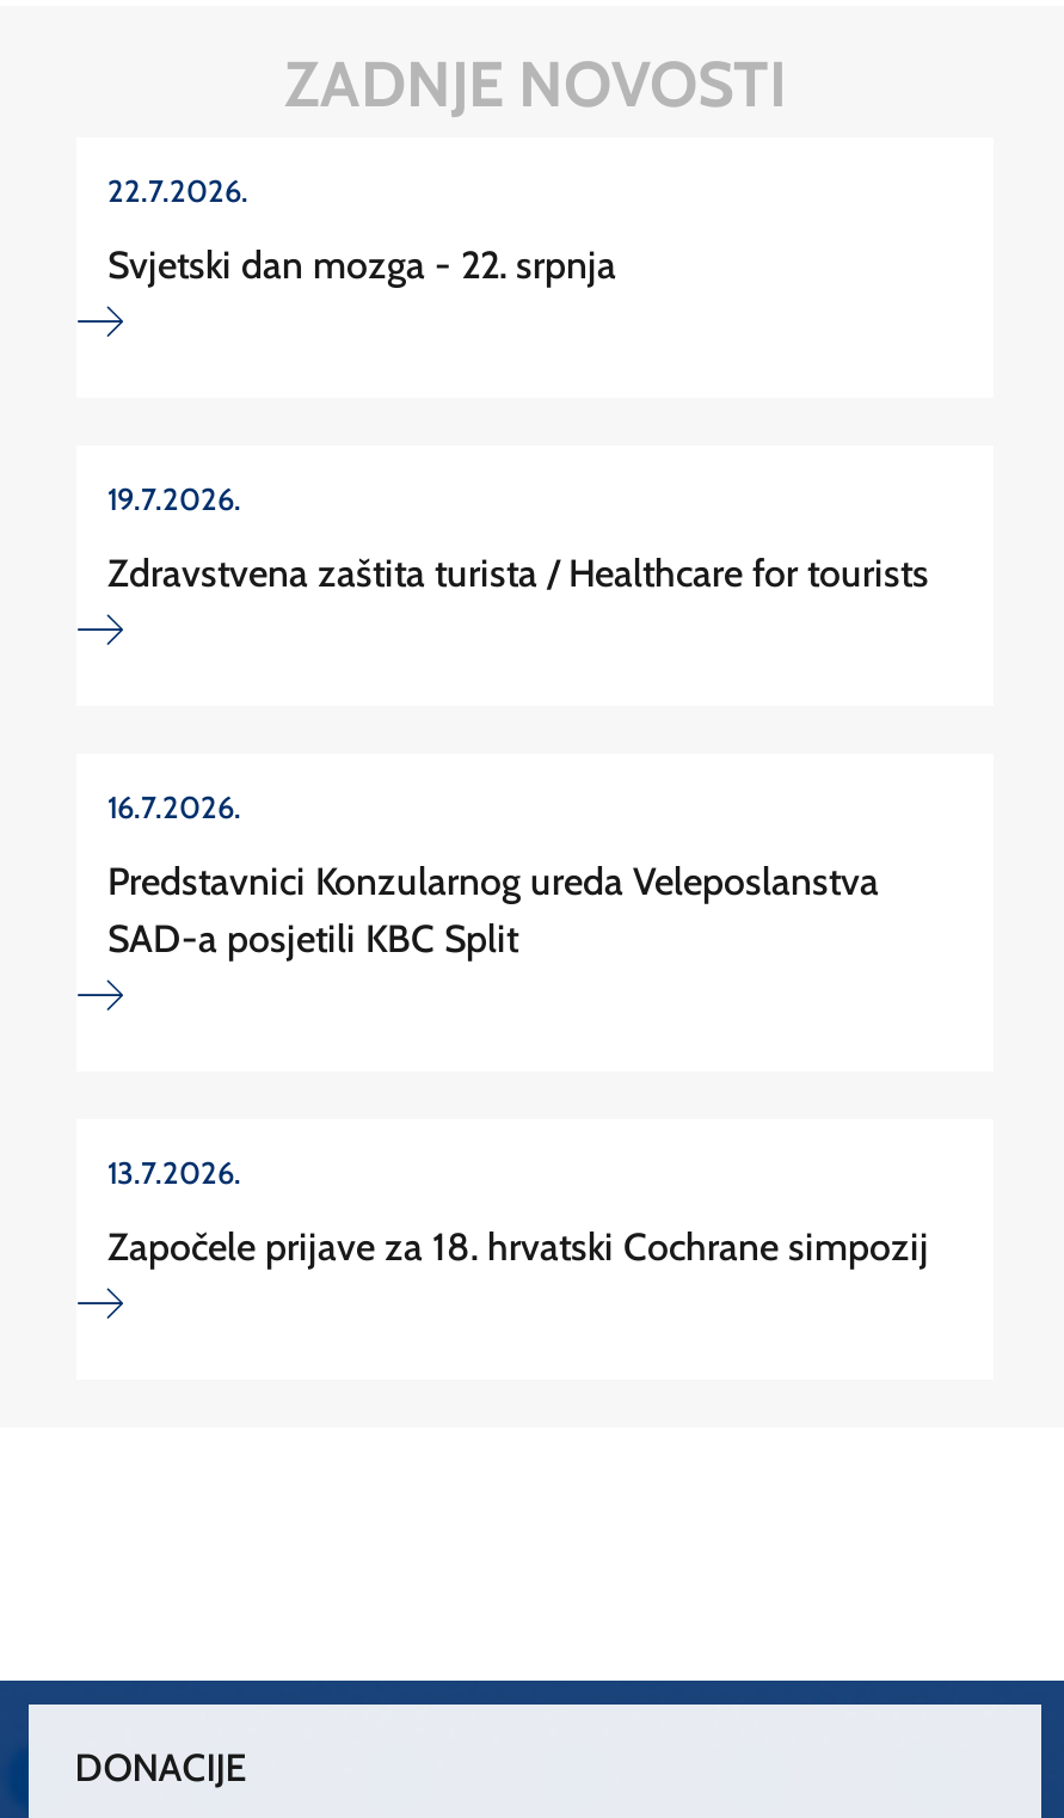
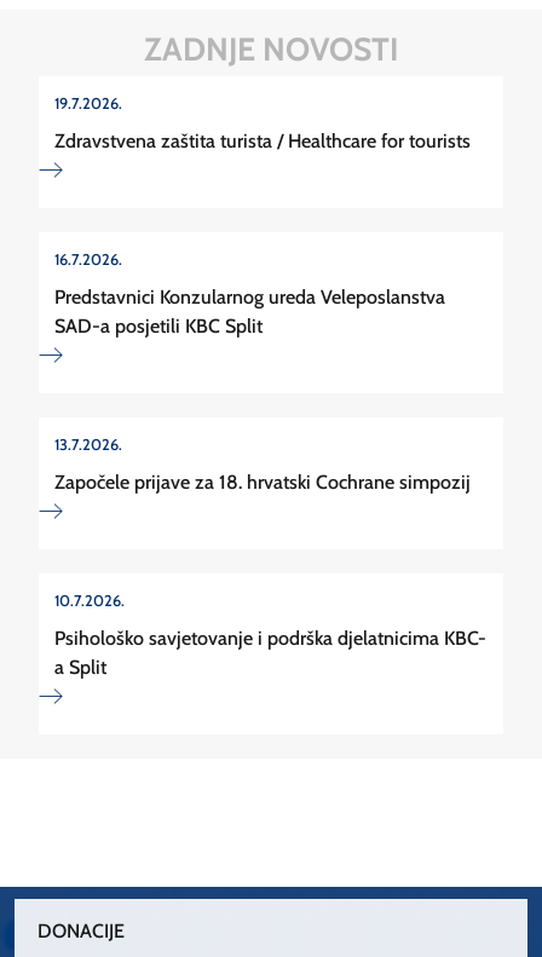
[107,174,616,288] 22.7.2026. | Svjetski dan mozga - 22. srpnja -> none
moved [107,482,929,1270] -> [54,95,471,494]: 19.7.2026. | Zdravstvena zaštita turista / Healthcare for tourists | 16.7.2026. | Predstavnici Konzularnog ureda Veleposlanstva | SAD-a posjetili KBC Split | 13.7.2026. | Započele prijave za 18. hrvatski Cochrane simpozij
none -> [54,592,486,679] 10.7.2026. | Psihološko savjetovanje i podrška djelatnicima KBC- | a Split

